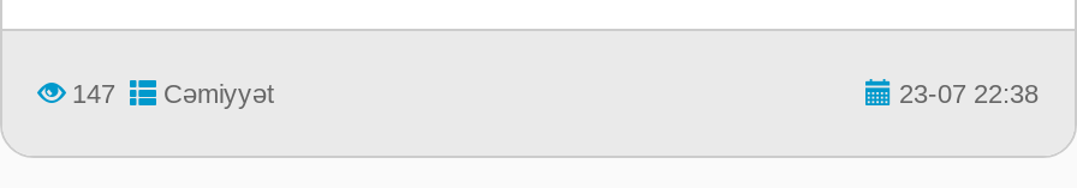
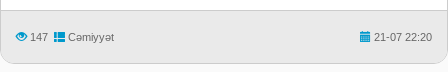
[892,79,1039,108] 23-07 22:38 -> [371,31,432,43] 21-07 22:20

